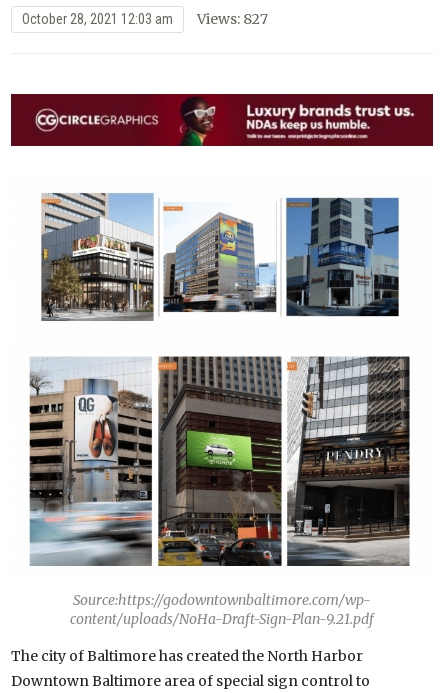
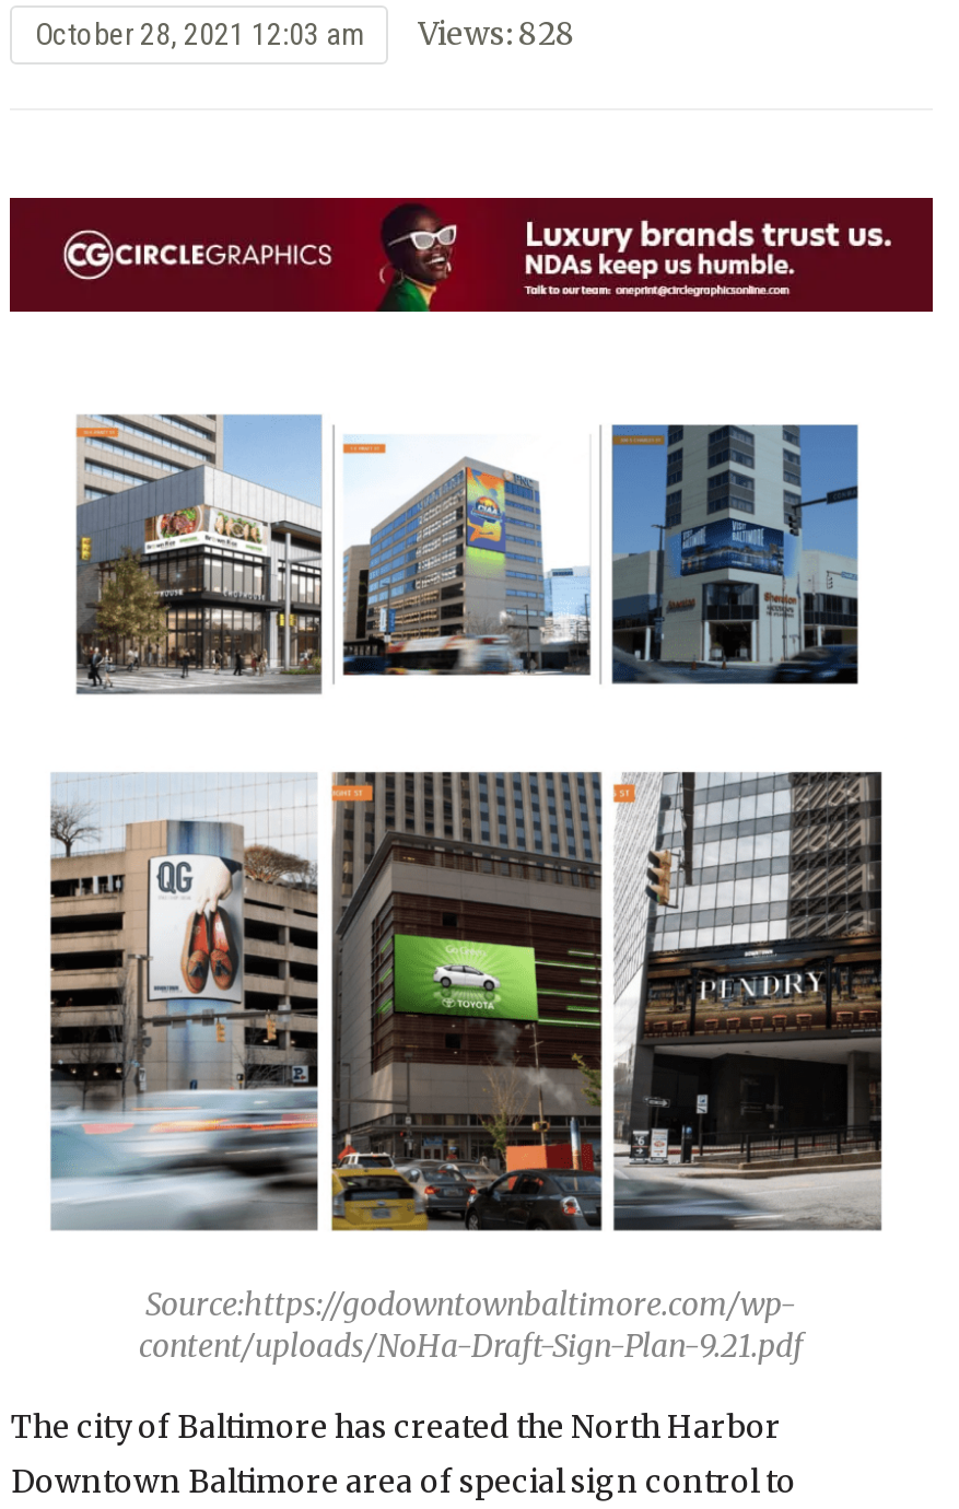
[22,10,268,28] October 28, 2021 12:03 am Views: 827 -> [35,14,575,54] October 28, 2021 12:03 am Views: 828

